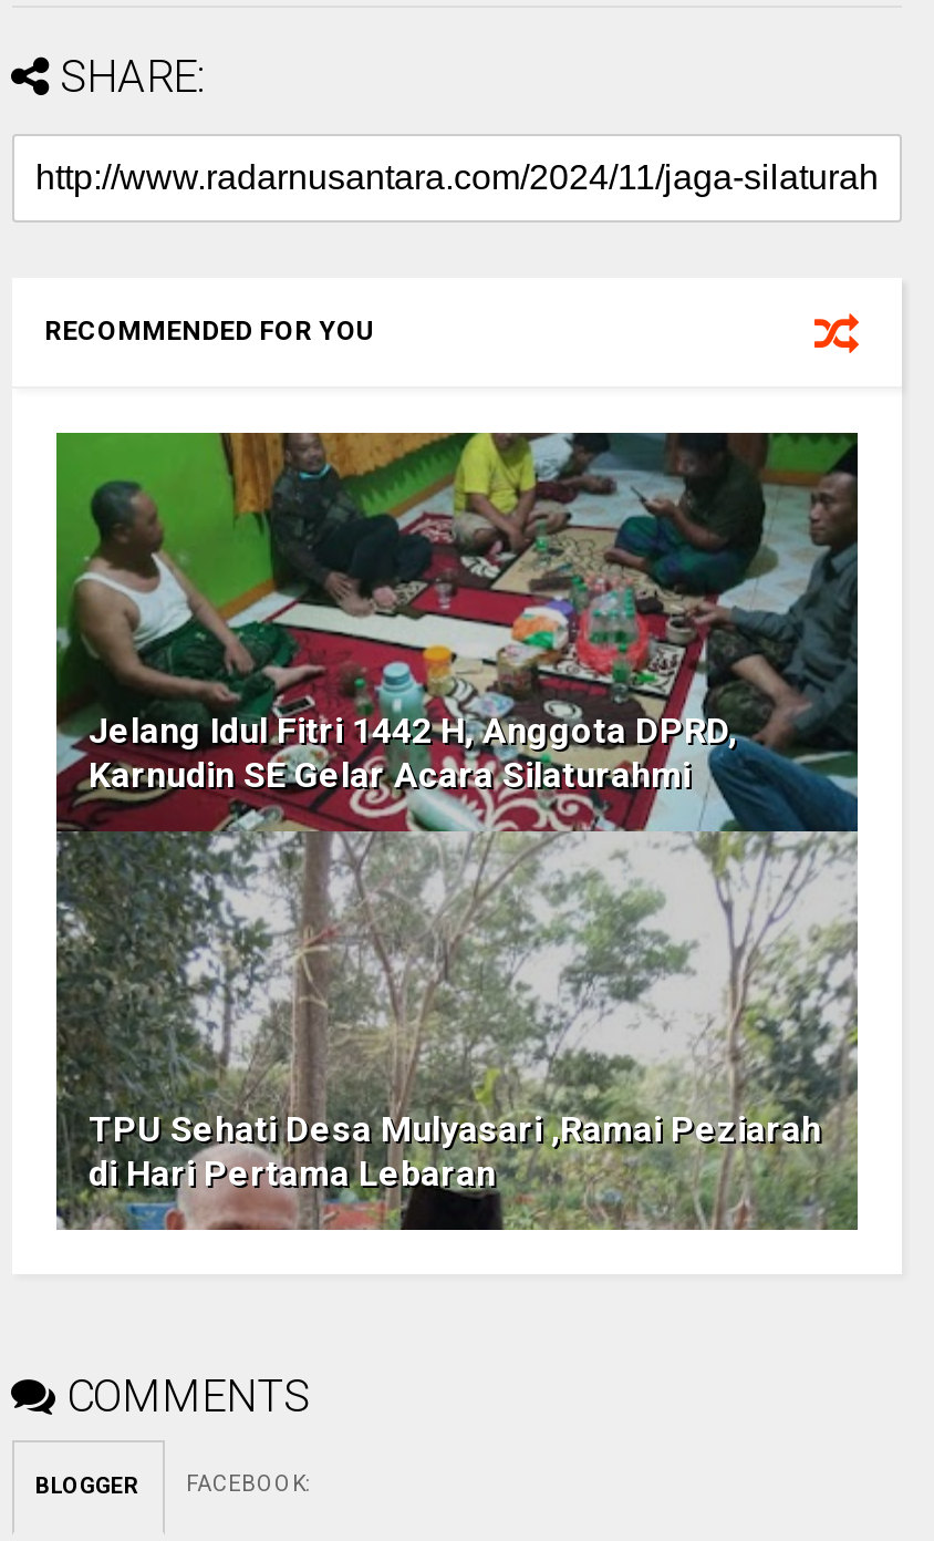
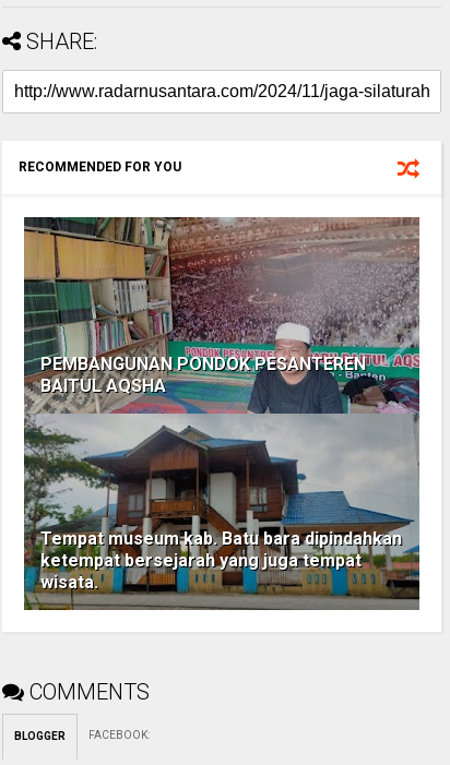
[54,431,860,1048] [image] | Jelang Idul Fitri 1442 H, Anggota DPRD, | Karnudin SE Gelar Acara Silaturahmi -> [23,216,421,521] [image] | PEMBANGUNAN PONDOK PESANTEREN | BAITUL AQSHA
[87,1068,860,1232] [image] | TPU Sehati Desa Mulyasari ,Ramai Peziarah | di Hari Pertama Lebaran -> [24,529,421,611] [image] | Tempat museum kab. Batu bara dipindahkan | ketempat bersejarah yang juga tempat | wisata.

